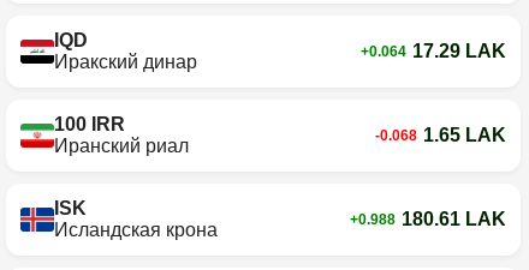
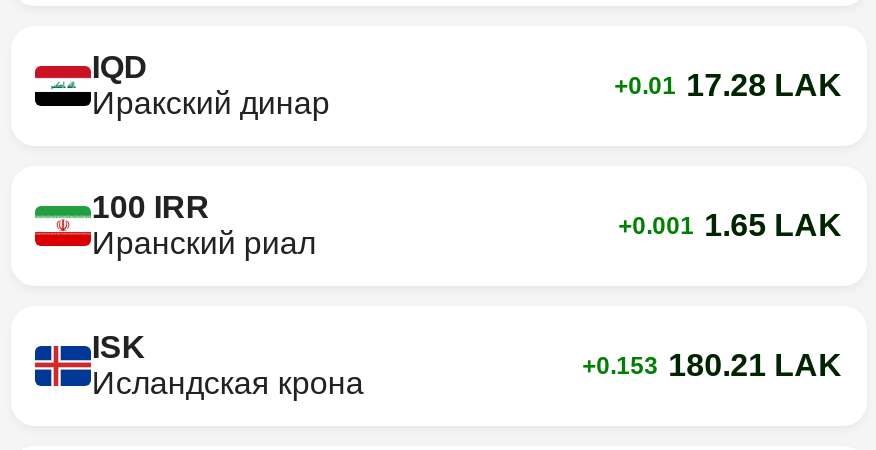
[360,41,506,61] +0.064 17.29 LAK -> [614,68,842,102] +0.01 17.28 LAK
[375,125,506,145] -0.068 1.65 LAK -> [618,208,842,242] +0.001 1.65 LAK
[349,209,506,229] +0.988 180.61 LAK -> [582,348,842,382] +0.153 180.21 LAK

